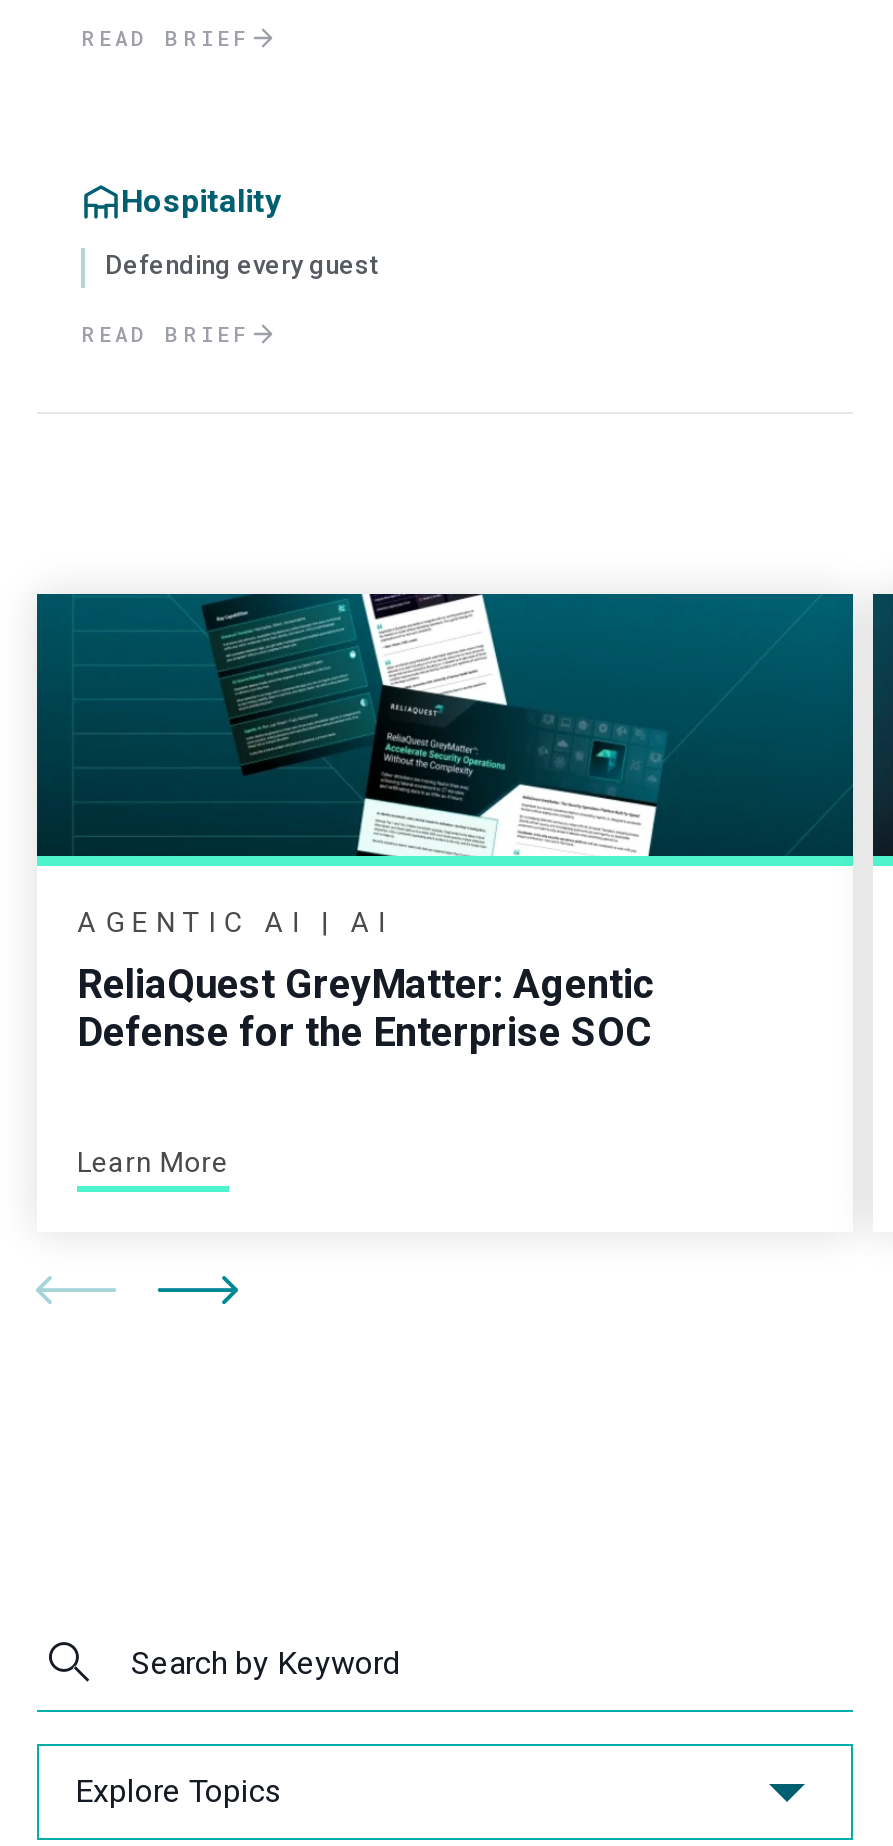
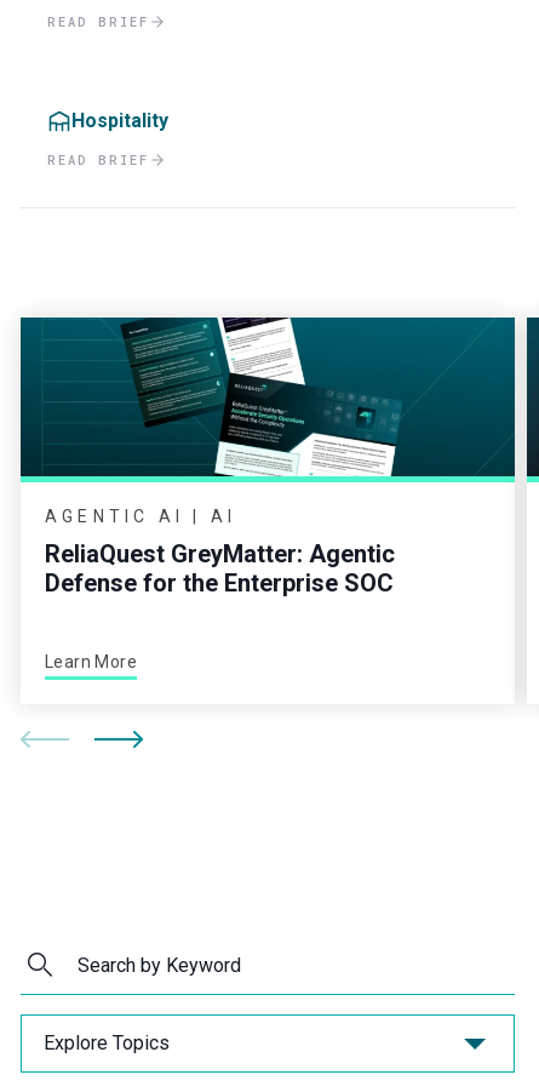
[105,249,377,279] Defending every guest -> none

